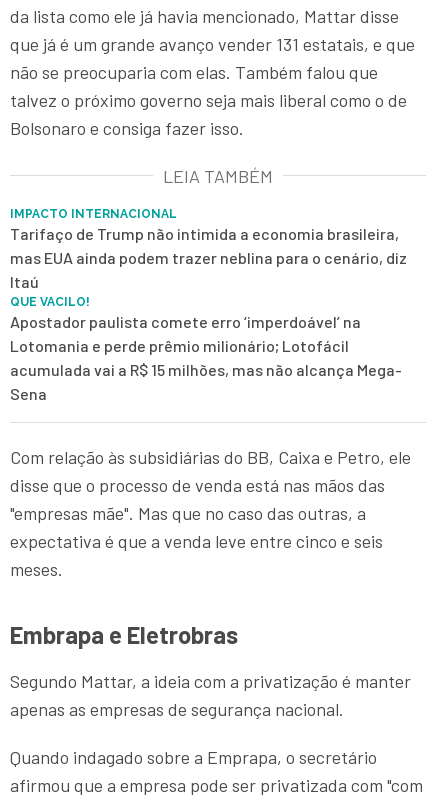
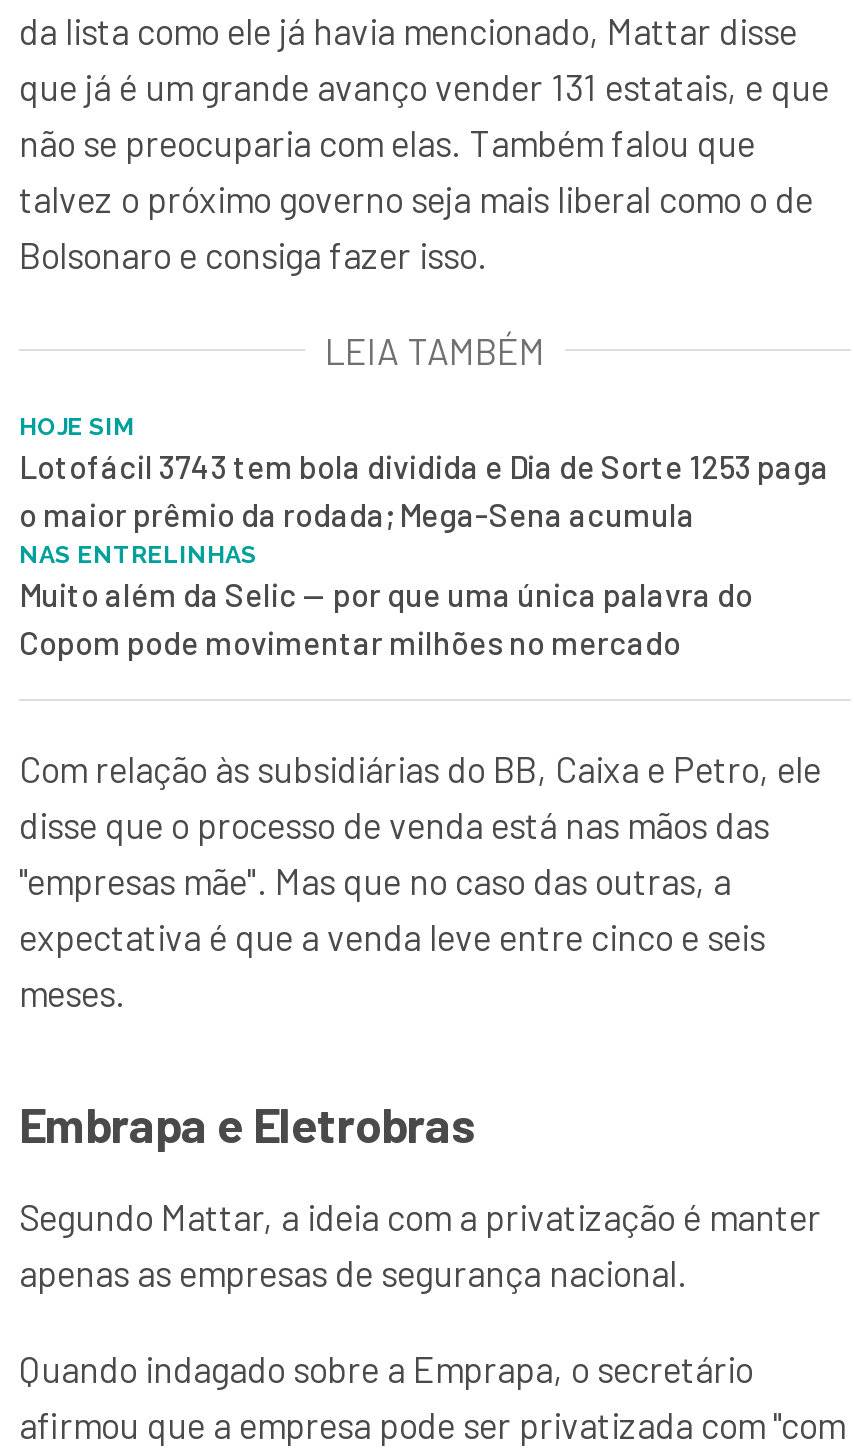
[10,207,407,403] IMPACTO INTERNACIONAL | Tarifaço de Trump não intimida a economia brasileira, | mas EUA ainda podem trazer neblina para o cenário, diz | Itaú | QUE VACILO! | Apostador paulista comete erro ‘imperdoável’ na | Lotomania e perde prêmio milionário; Lotofácil | acumulada vai a R$ 15 milhões, mas não alcança Mega- | Sena -> [19,413,829,661] HOJE SIM | Lotofácil 3743 tem bola dividida e Dia de Sorte 1253 paga | o maior prêmio da rodada; Mega-Sena acumula | NAS ENTRELINHAS | Muito além da Selic — por que uma única palavra do | Copom pode movimentar milhões no mercado

